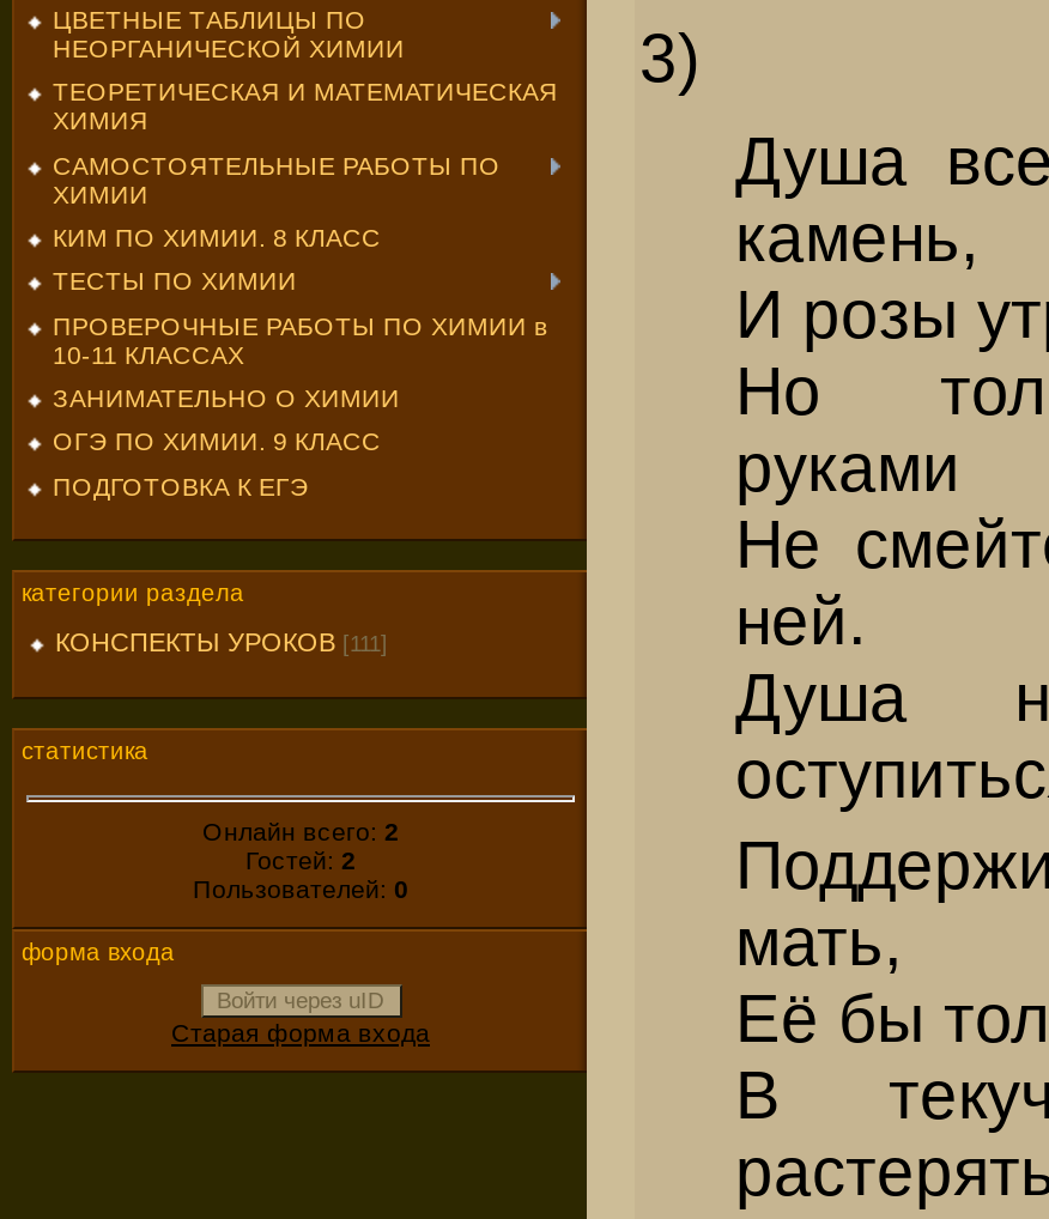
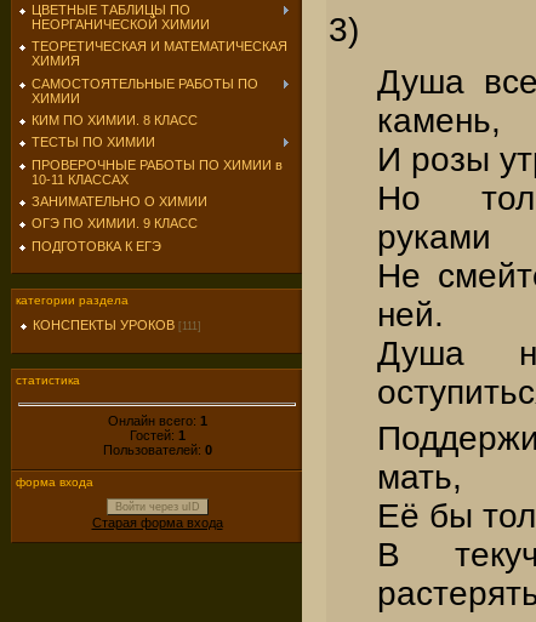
[202,816,399,845] Онлайн всего: 2 -> [107,413,207,428] Онлайн всего: 1
[245,845,356,873] Гостей: 2 -> [129,428,185,442] Гостей: 1

